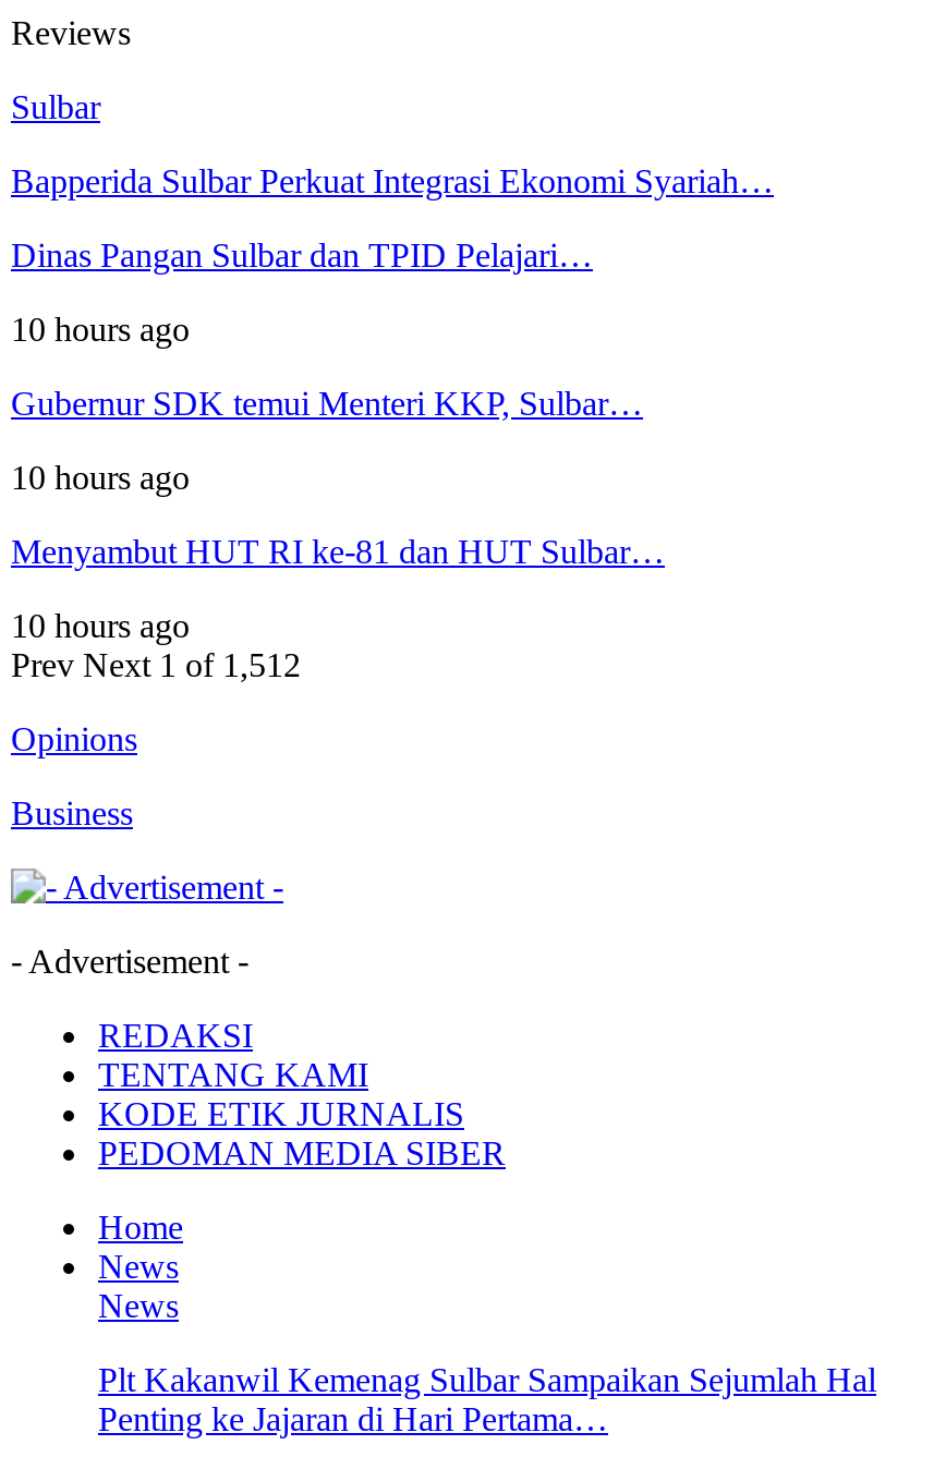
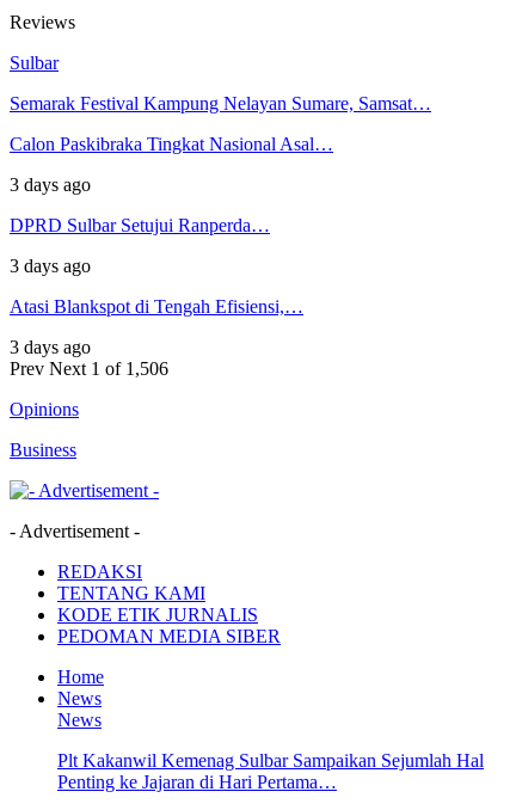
[11,162,774,199] Bapperida Sulbar Perkuat Integrasi Ekonomi Syariah… -> [10,93,431,113] Semarak Festival Kampung Nelayan Sumare, Samsat…
[11,236,593,273] Dinas Pangan Sulbar dan TPID Pelajari… -> [10,133,333,154] Calon Paskibraka Tingkat Nasional Asal…
[11,310,190,347] 10 hours ago -> [10,174,91,194] 3 days ago
[11,384,643,421] Gubernur SDK temui Menteri KKP, Sulbar… -> [10,215,270,235] DPRD Sulbar Setujui Ranperda…
[11,458,190,495] 10 hours ago -> [10,255,91,275] 3 days ago
[11,532,665,569] Menyambut HUT RI ke-81 dan HUT Sulbar… -> [10,296,303,316] Atasi Blankspot di Tengah Efisiensi,…
[11,606,301,682] 10 hours ago | Prev Next 1 of 1,512 -> [10,336,168,378] 3 days ago | Prev Next 1 of 1,506

